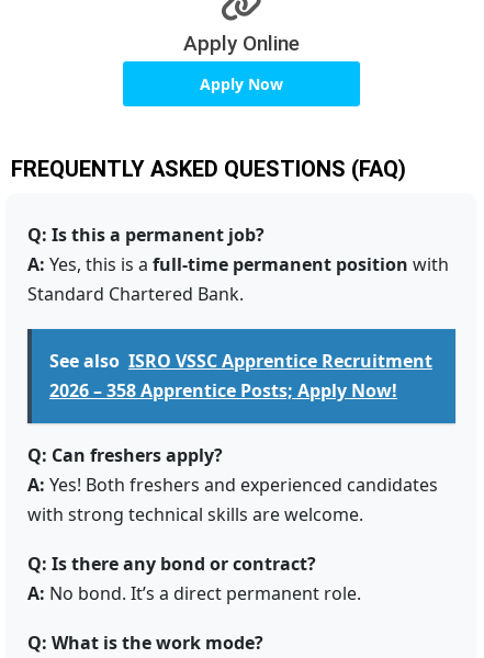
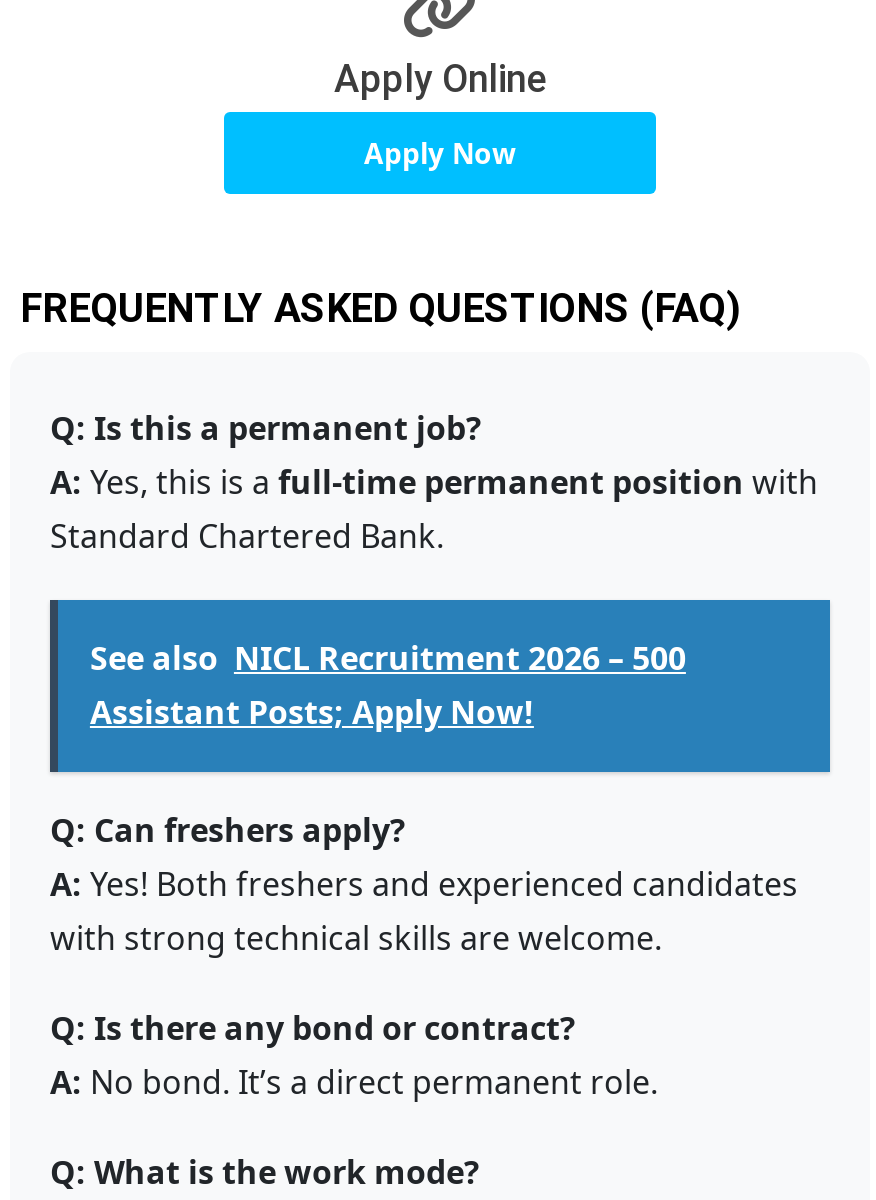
[49,349,432,403] See also ISRO VSSC Apprentice Recruitment | 2026 – 358 Apprentice Posts; Apply Now! -> [90,637,686,735] See also NICL Recruitment 2026 – 500 | Assistant Posts; Apply Now!

